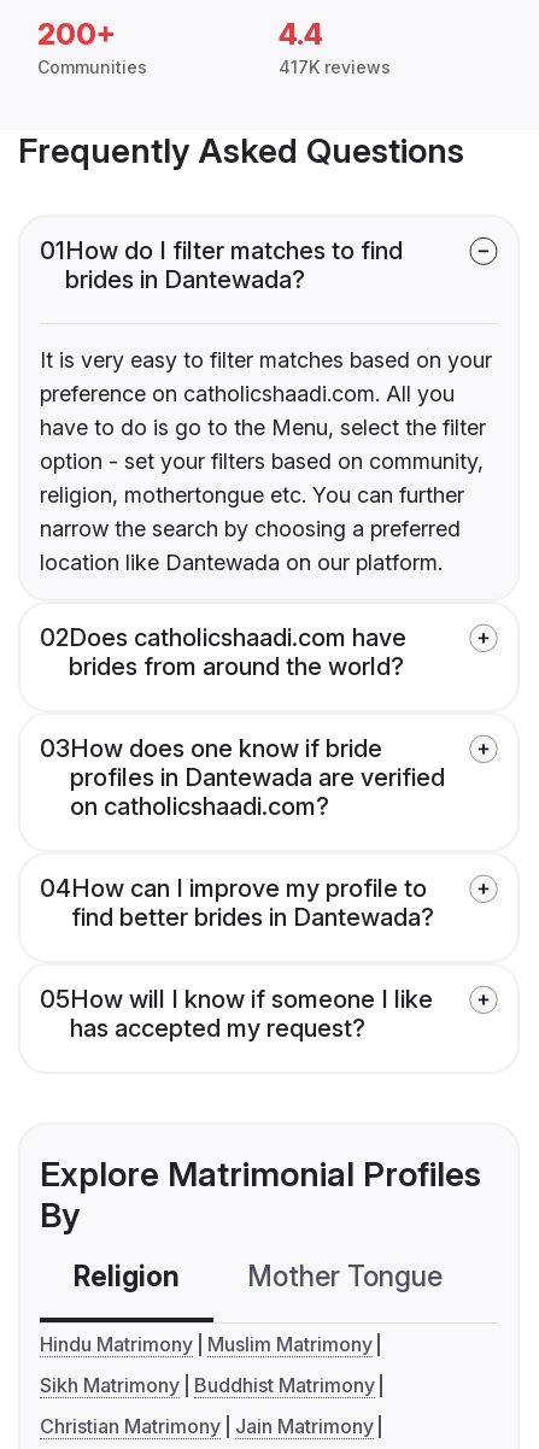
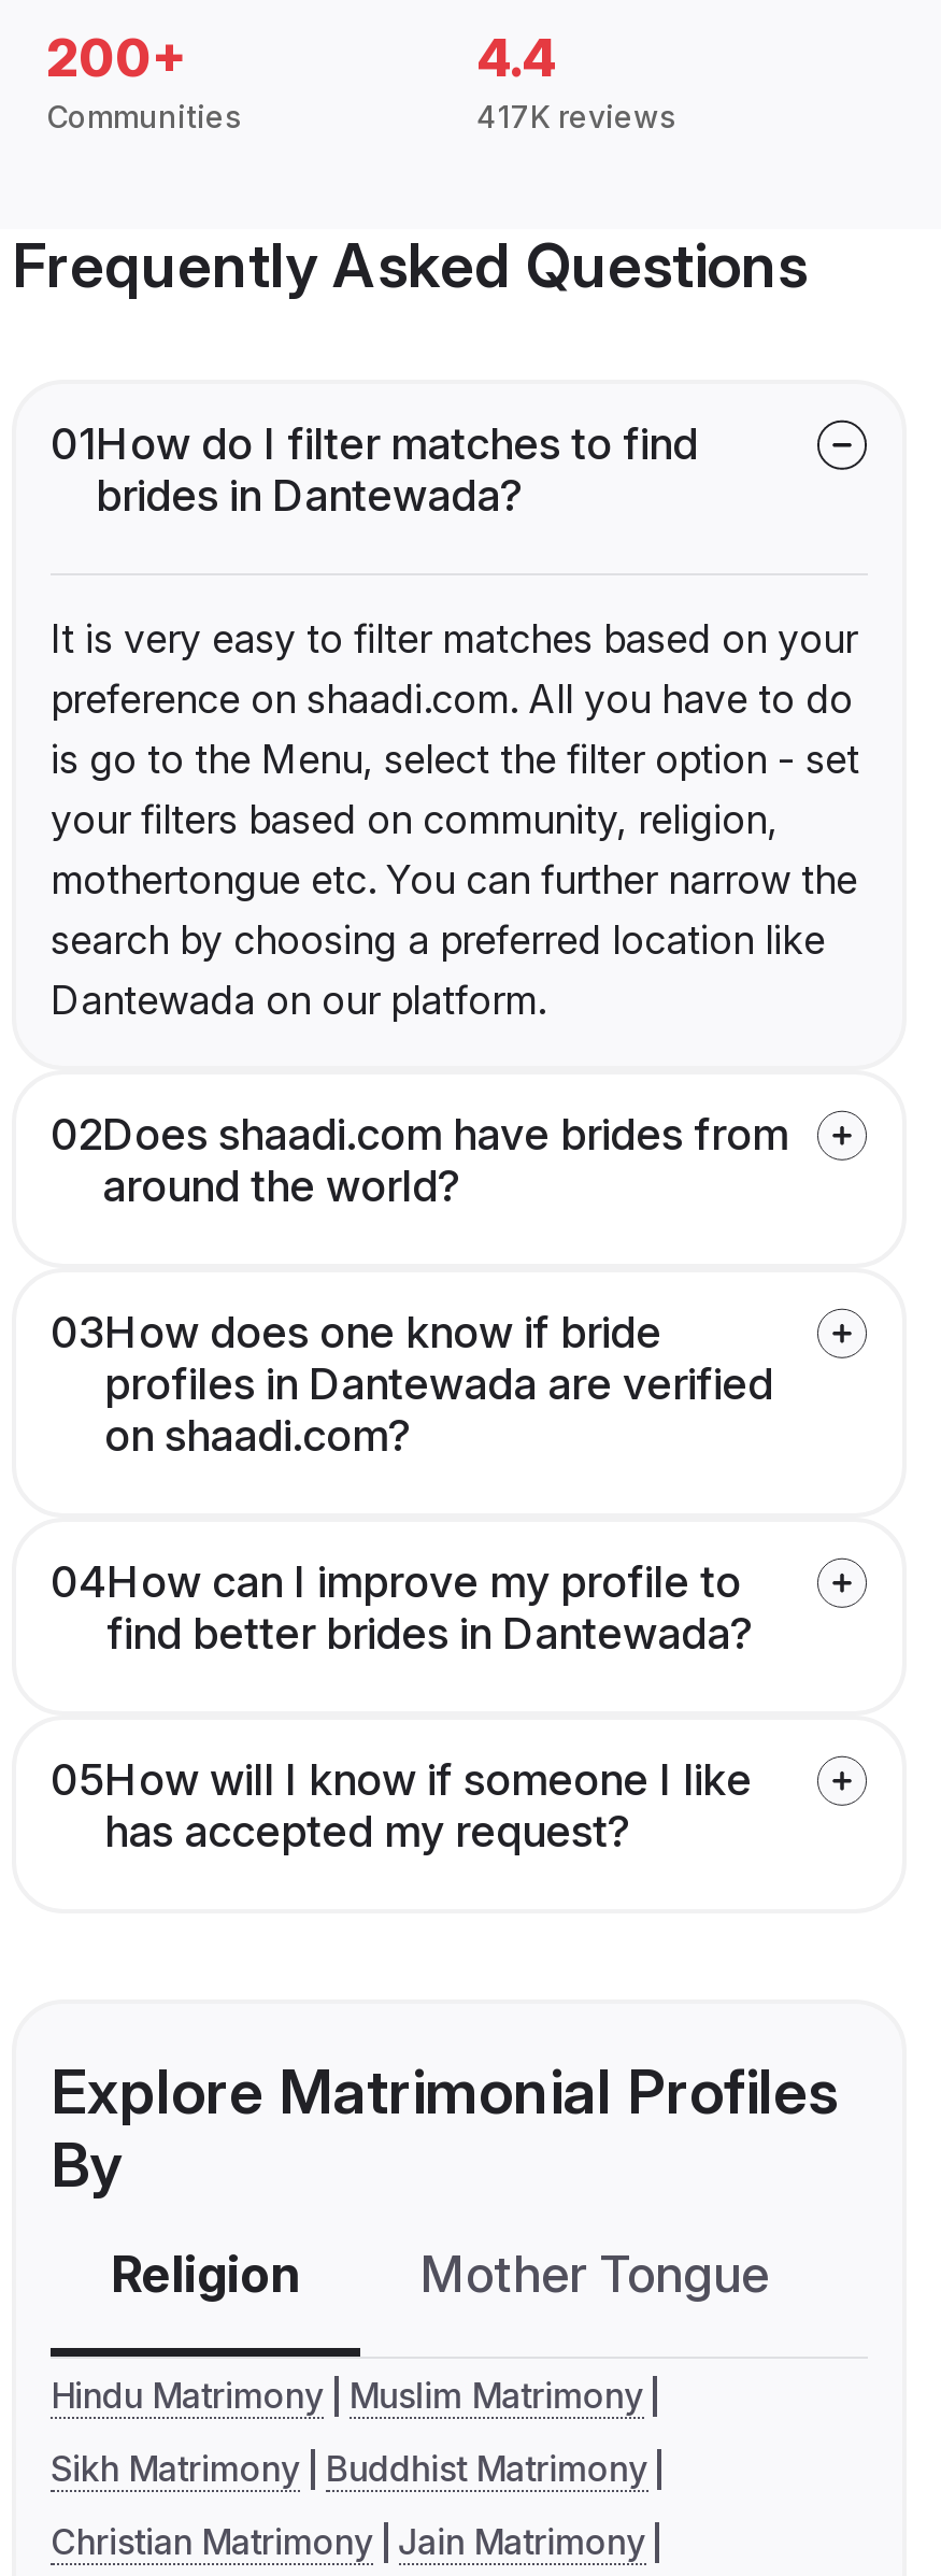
[40,381,486,575] preference on catholicshaadi.com. All you | have to do is go to the Menu, select the filter | option - set your filters based on community, | religion, mothertongue etc. You can further | narrow the search by choosing a preferred | location like Dantewada on our platform. -> [51,677,859,1024] preference on shaadi.com. All you have to do | is go to the Menu, select the filter option - set | your filters based on community, religion, | mothertongue etc. You can further narrow the | search by choosing a preferred location like | Dantewada on our platform.
[40,624,406,681] 02Does catholicshaadi.com have | brides from around the world? -> [51,1110,788,1213] 02Does shaadi.com have brides from | around the world?
[70,792,329,821] on catholicshaadi.com? -> [104,1411,412,1462] on shaadi.com?

